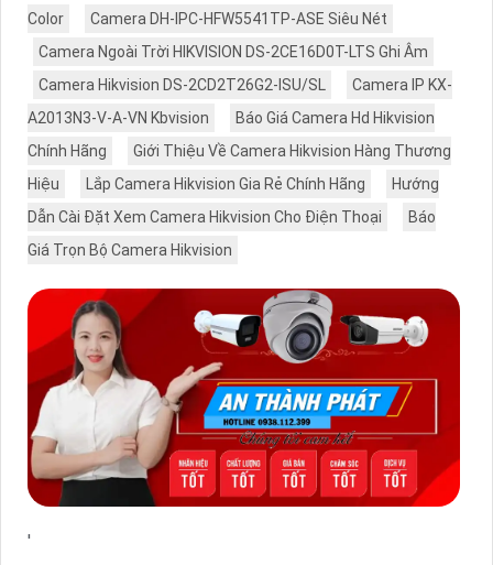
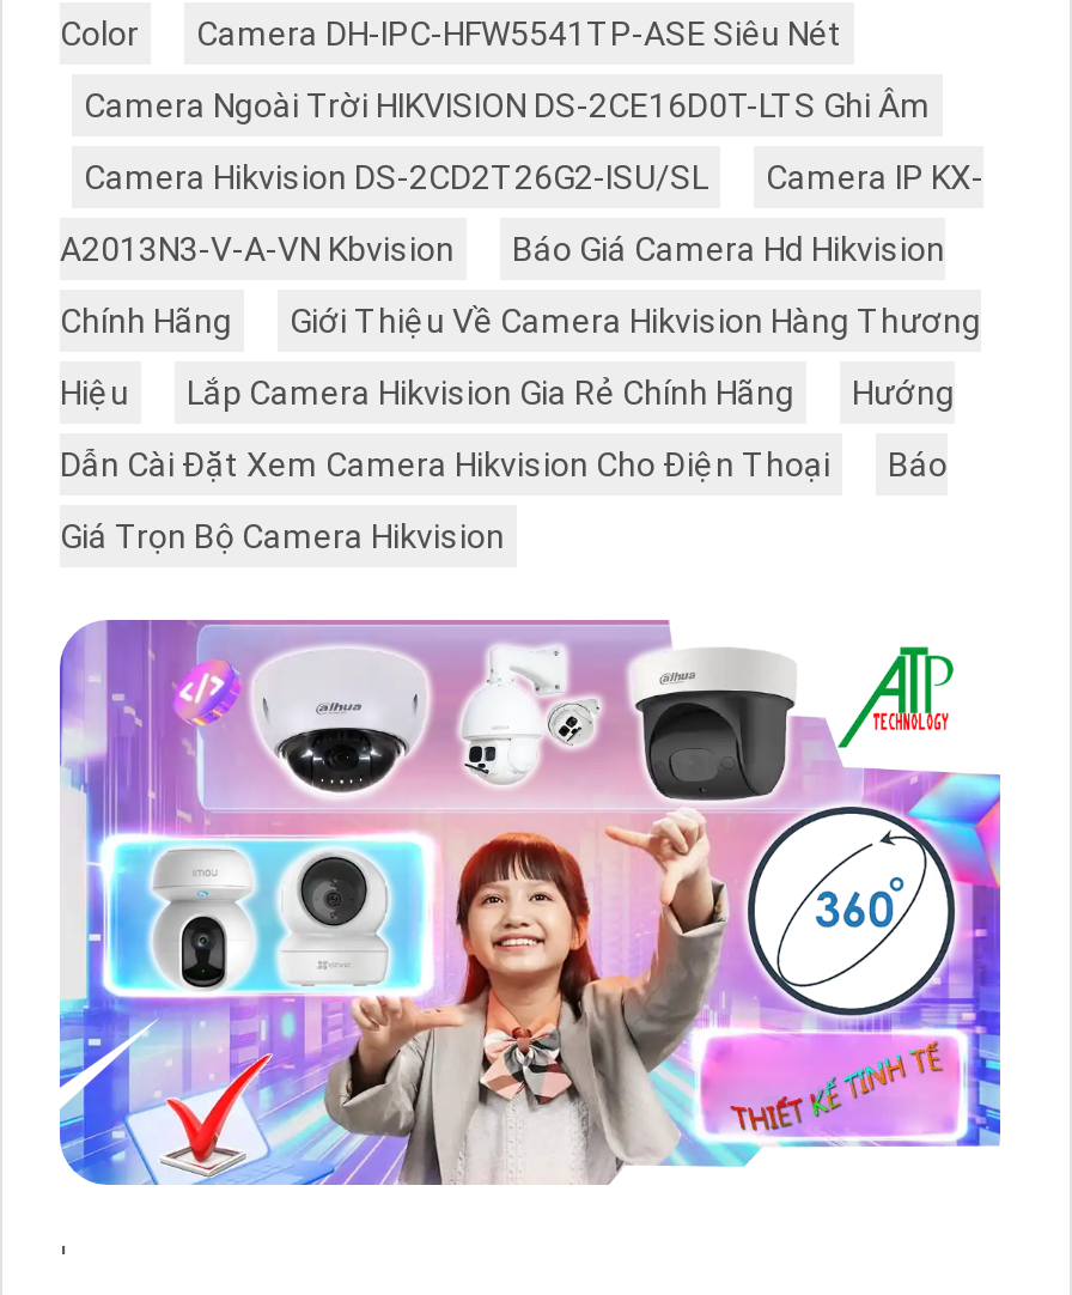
[26,287,461,508] [image] -> [57,620,1003,1187] [image]

